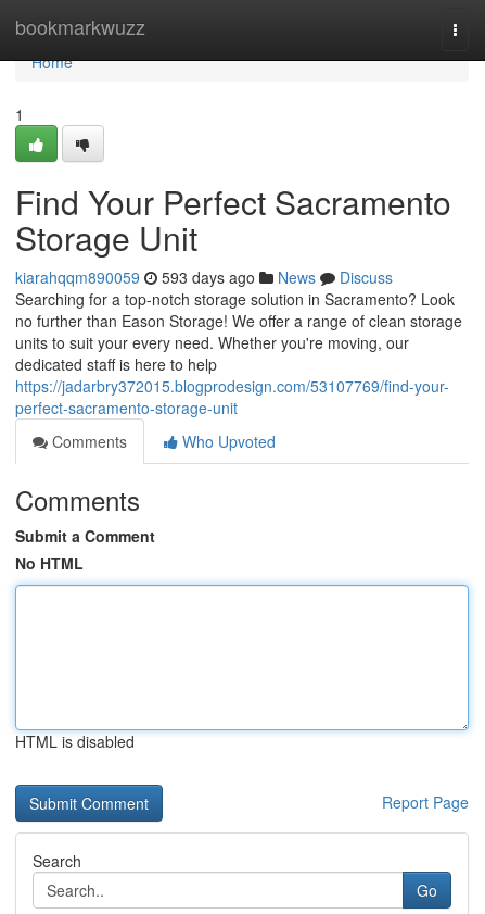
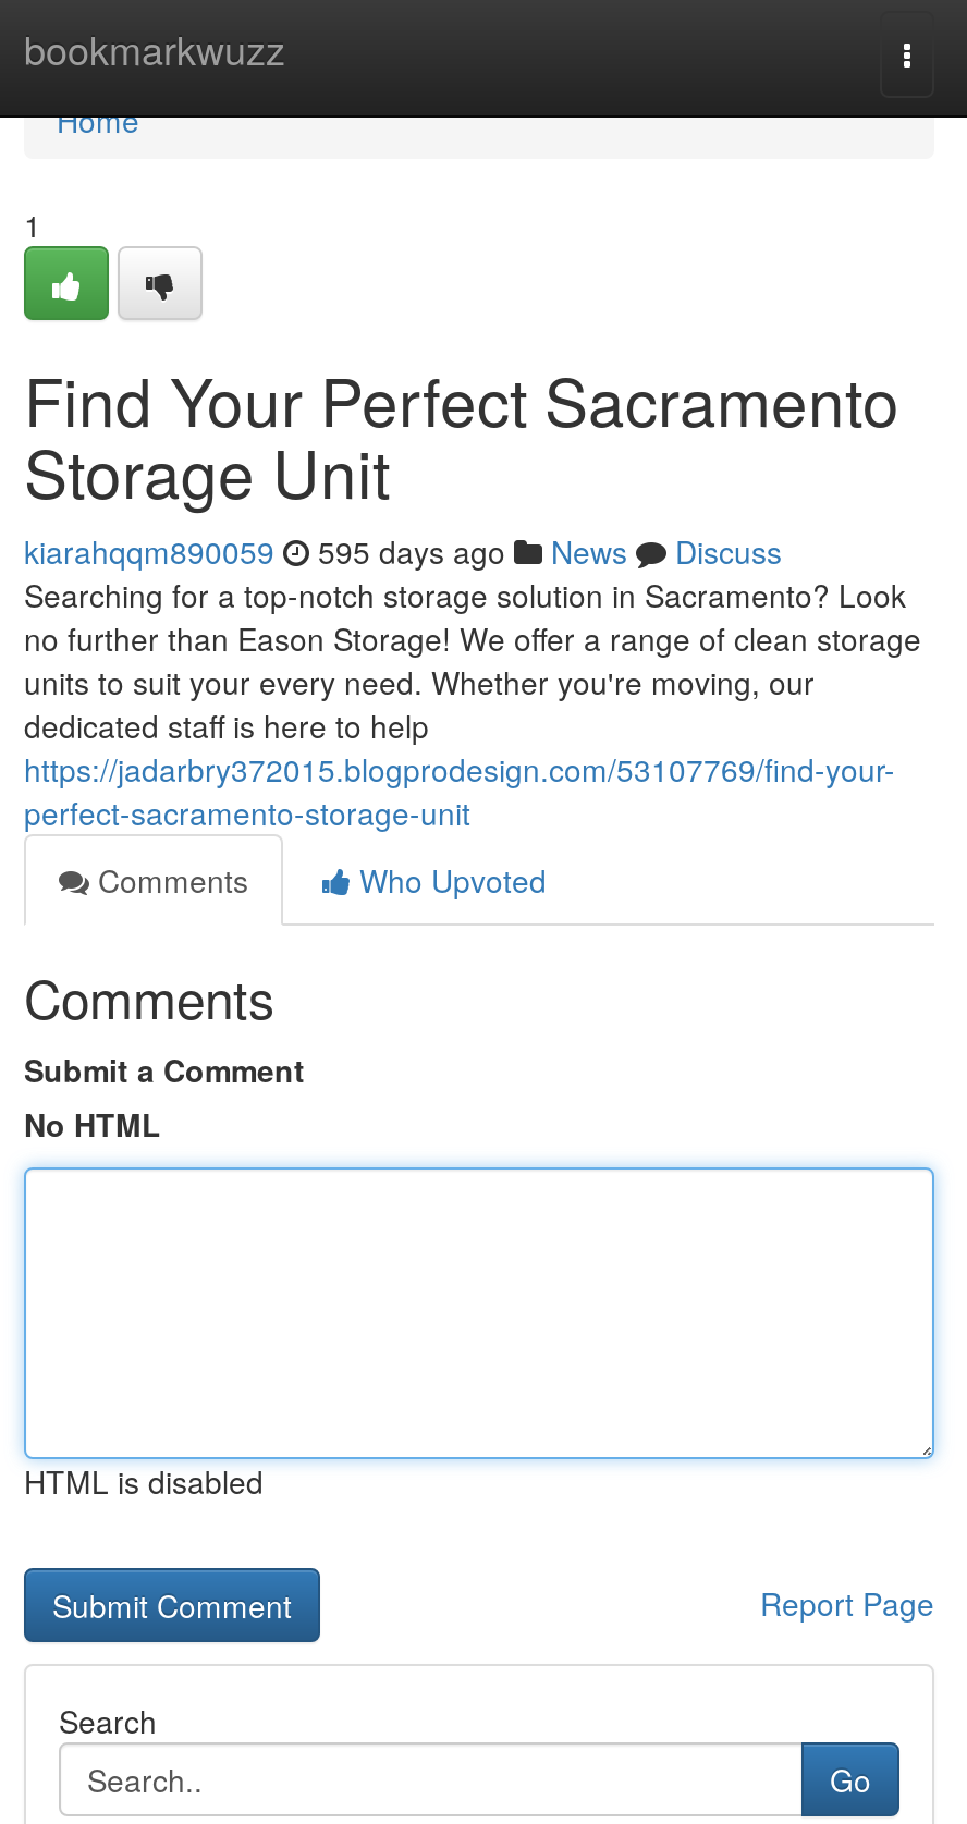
[15,266,393,288] kiarahqqm890059 593 days ago News Discuss -> [24,529,782,573] kiarahqqm890059 595 days ago News Discuss

